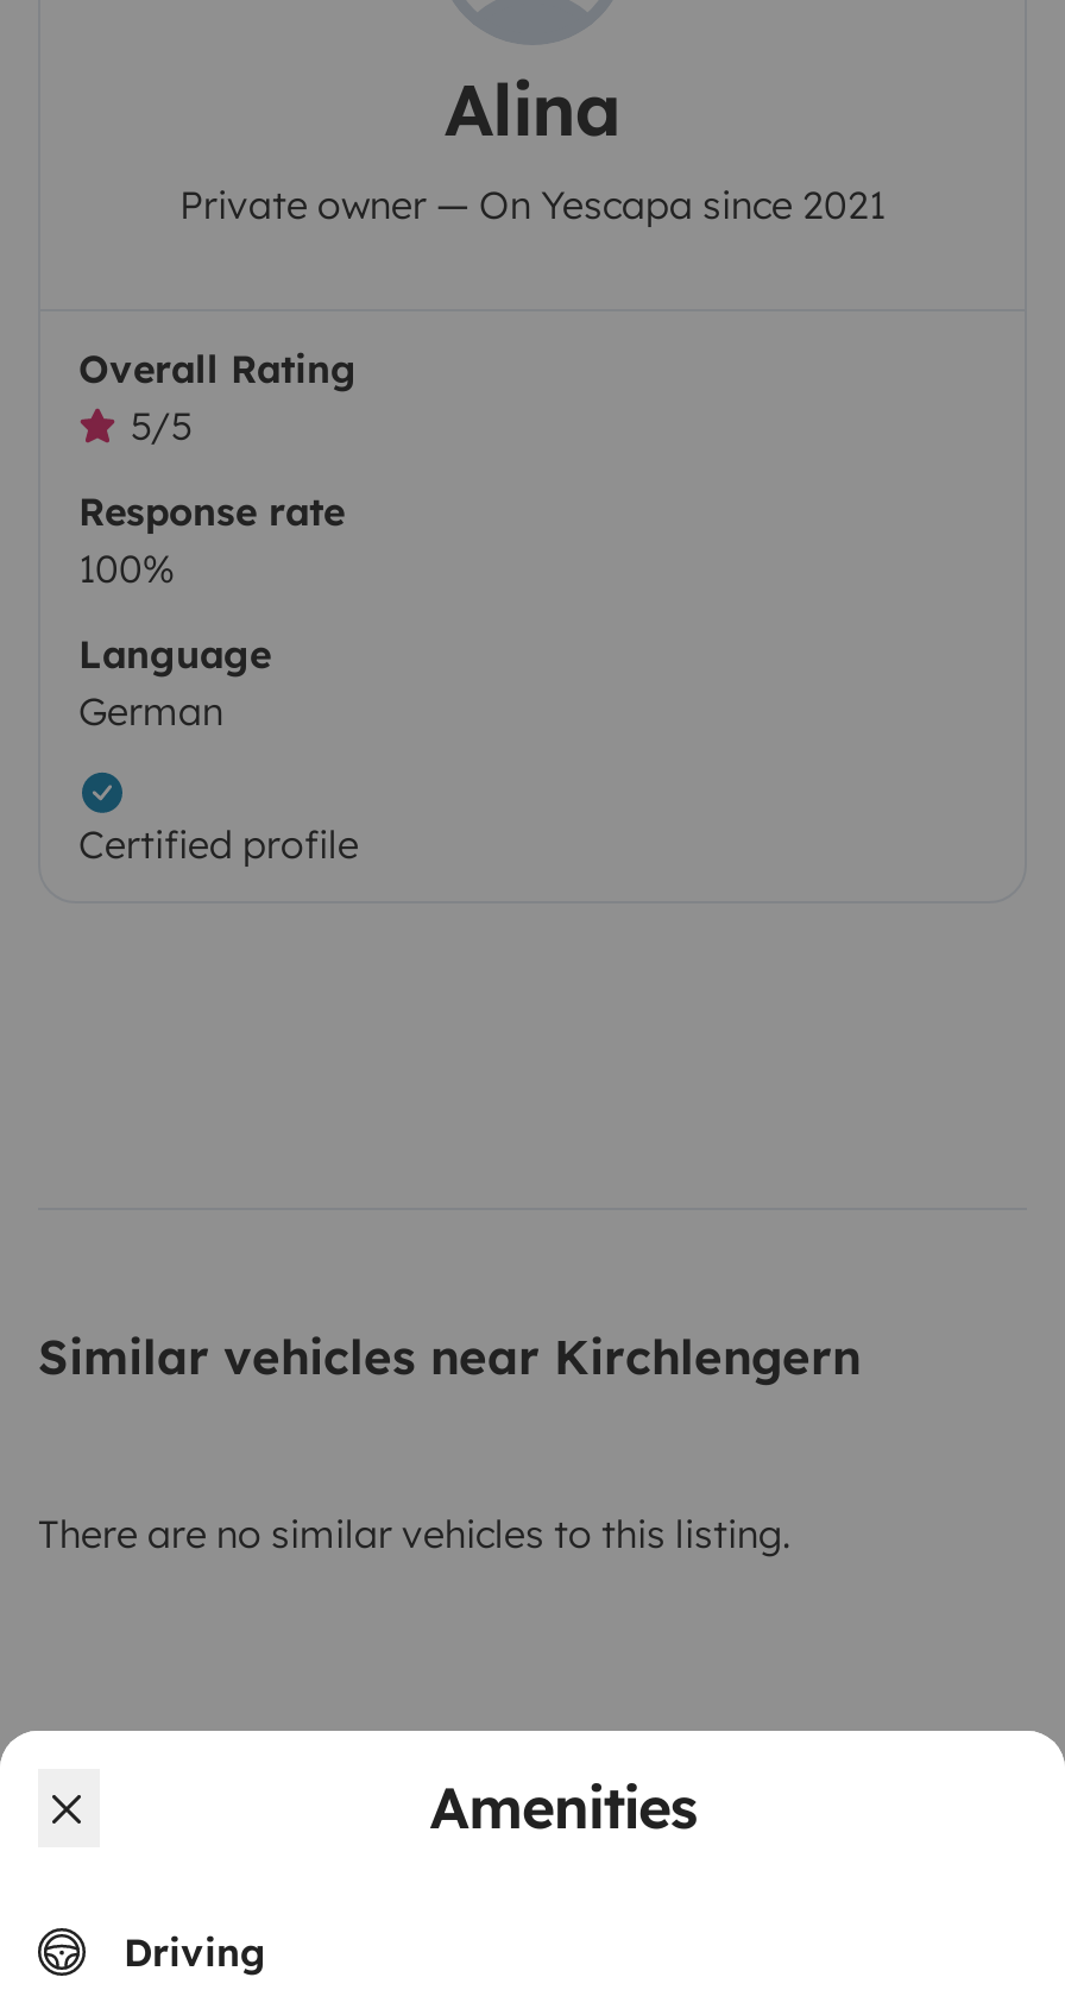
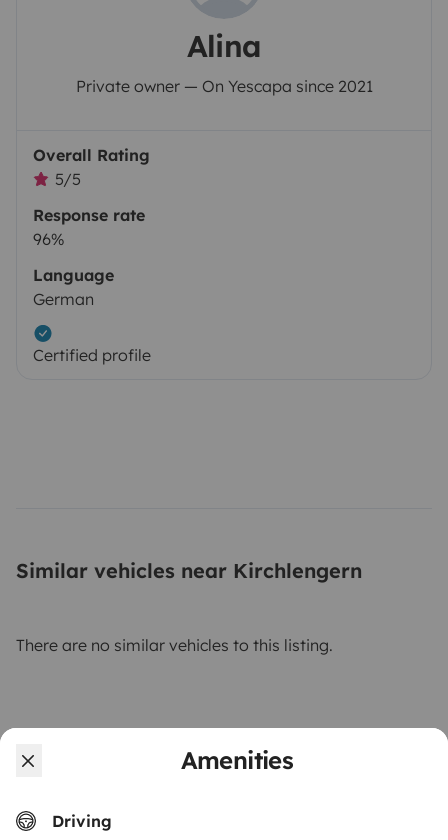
[78,544,176,592] 100% -> [33,229,65,249] 96%

